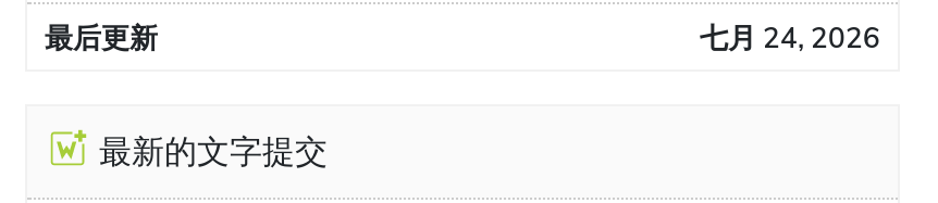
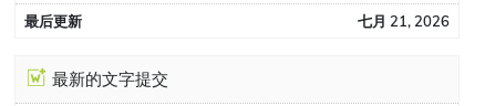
[700,20,880,54] 七月 24, 2026 -> [358,12,450,30] 七月 21, 2026

